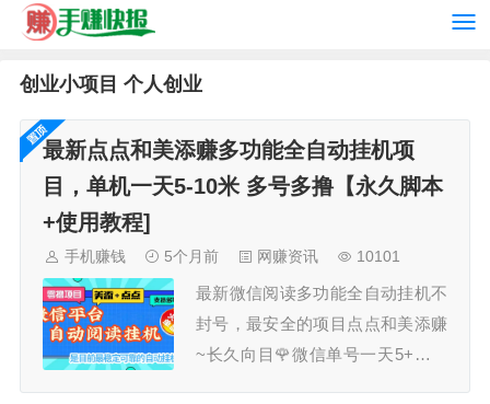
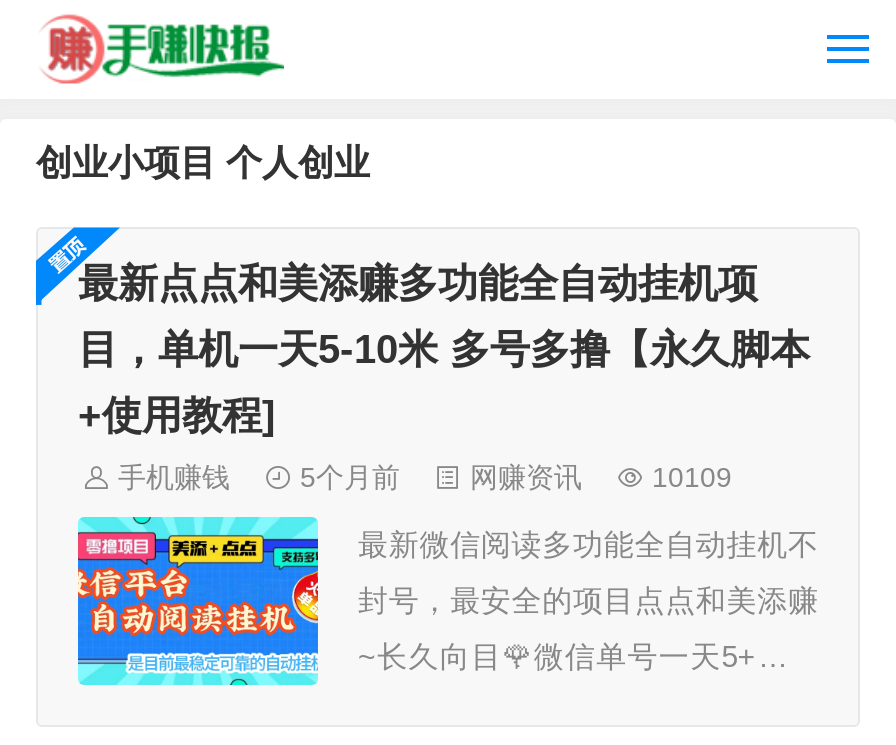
[357,247,400,265] 10101 -> [652,461,732,493] 10109

